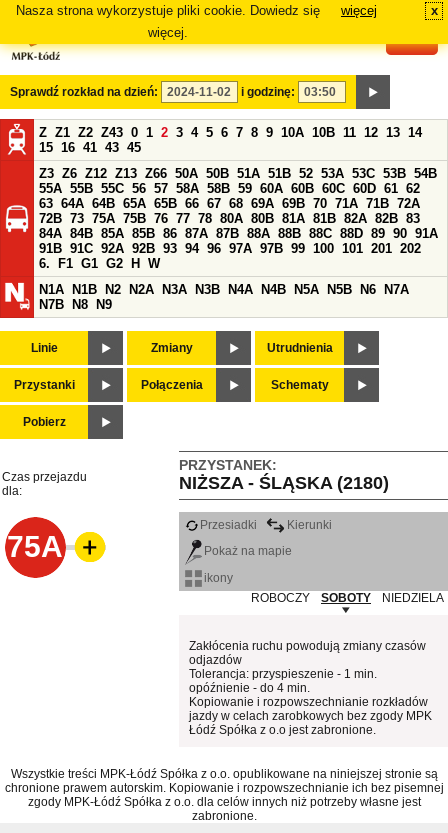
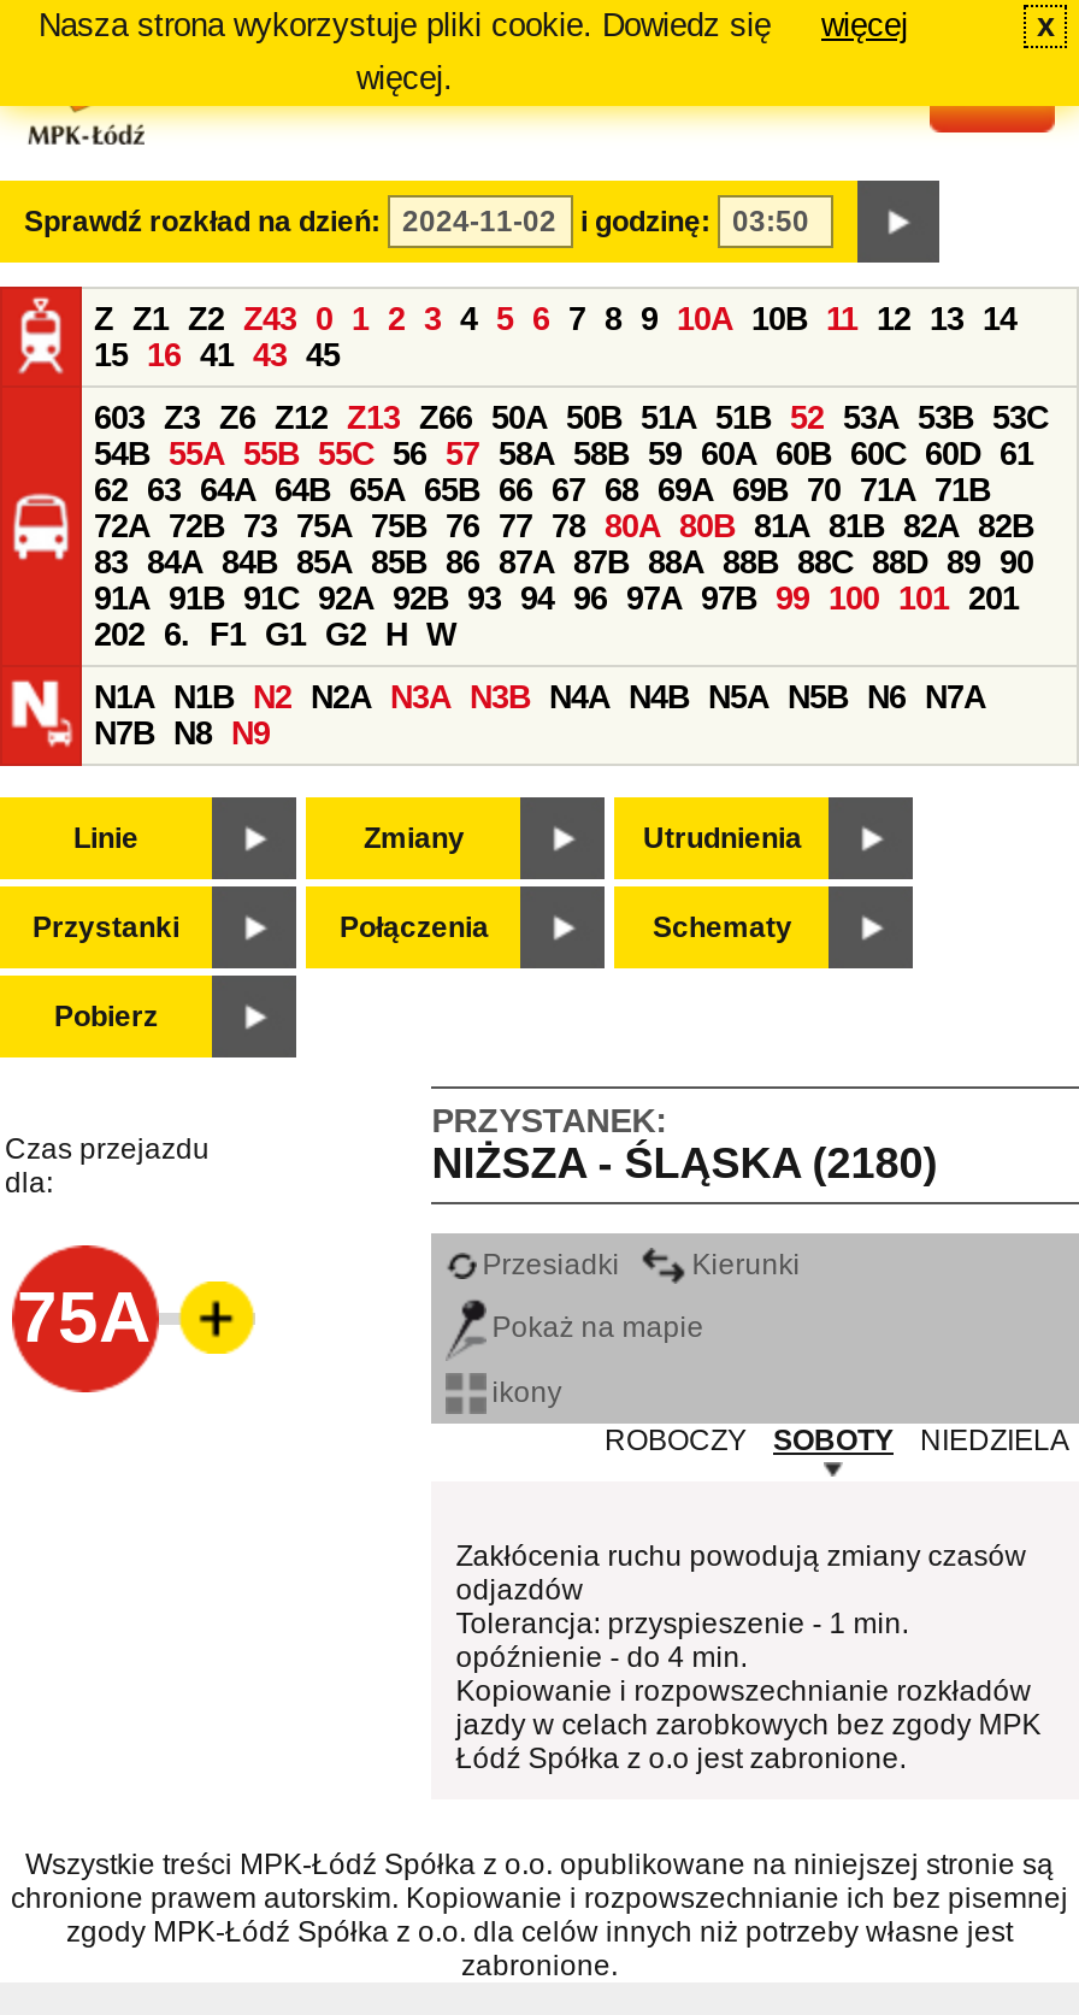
[39,166,438,271] Z3 Z6 Z12 Z13 Z66 50A 50B 51A 51B 52 53A 53C 53B 54B | 55A 55B 55C 56 57 58A 58B 59 60A 60B 60C 60D 61 62 | 63 64A 64B 65A 65B 66 67 68 69A 69B 70 71A 71B 72A | 72B 73 75A 75B 76 77 78 80A 80B 81A 81B 82A 82B 83 | 84A 84B 85A 85B 86 87A 87B 88A 88B 88C 88D 89 90 91A | 91B 91C 92A 92B 93 94 96 97A 97B 99 100 101 201 202 | 6. F1 G1 G2 H W -> [94,400,1048,653] 603 Z3 Z6 Z12 Z13 Z66 50A 50B 51A 51B 52 53A 53B 53C | 54B 55A 55B 55C 56 57 58A 58B 59 60A 60B 60C 60D 61 | 62 63 64A 64B 65A 65B 66 67 68 69A 69B 70 71A 71B | 72A 72B 73 75A 75B 76 77 78 80A 80B 81A 81B 82A 82B | 83 84A 84B 85A 85B 86 87A 87B 88A 88B 88C 88D 89 90 | 91A 91B 91C 92A 92B 93 94 96 97A 97B 99 100 101 201 | 202 6. F1 G1 G2 H W

